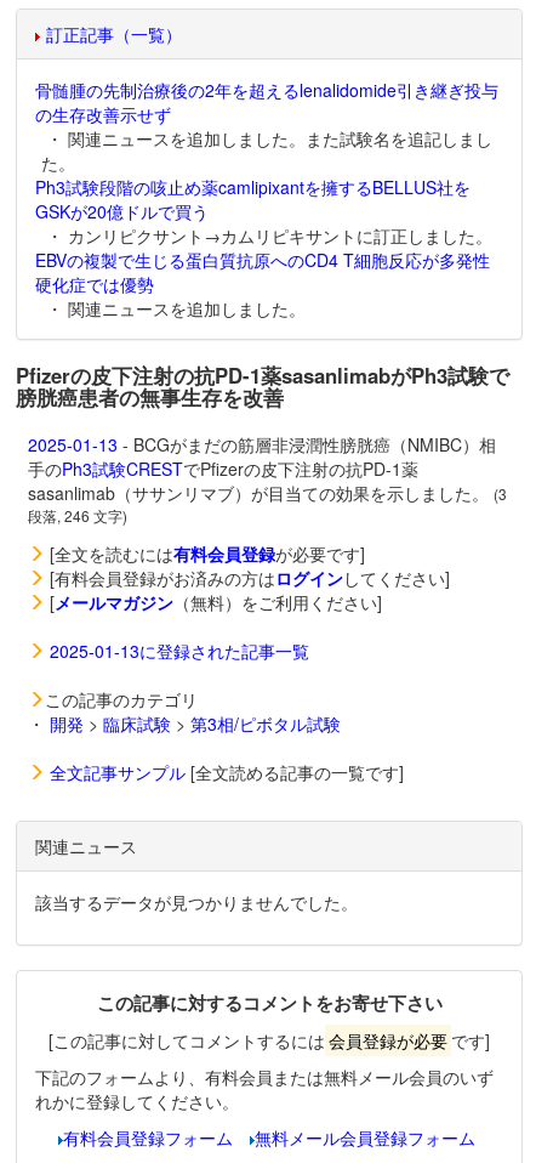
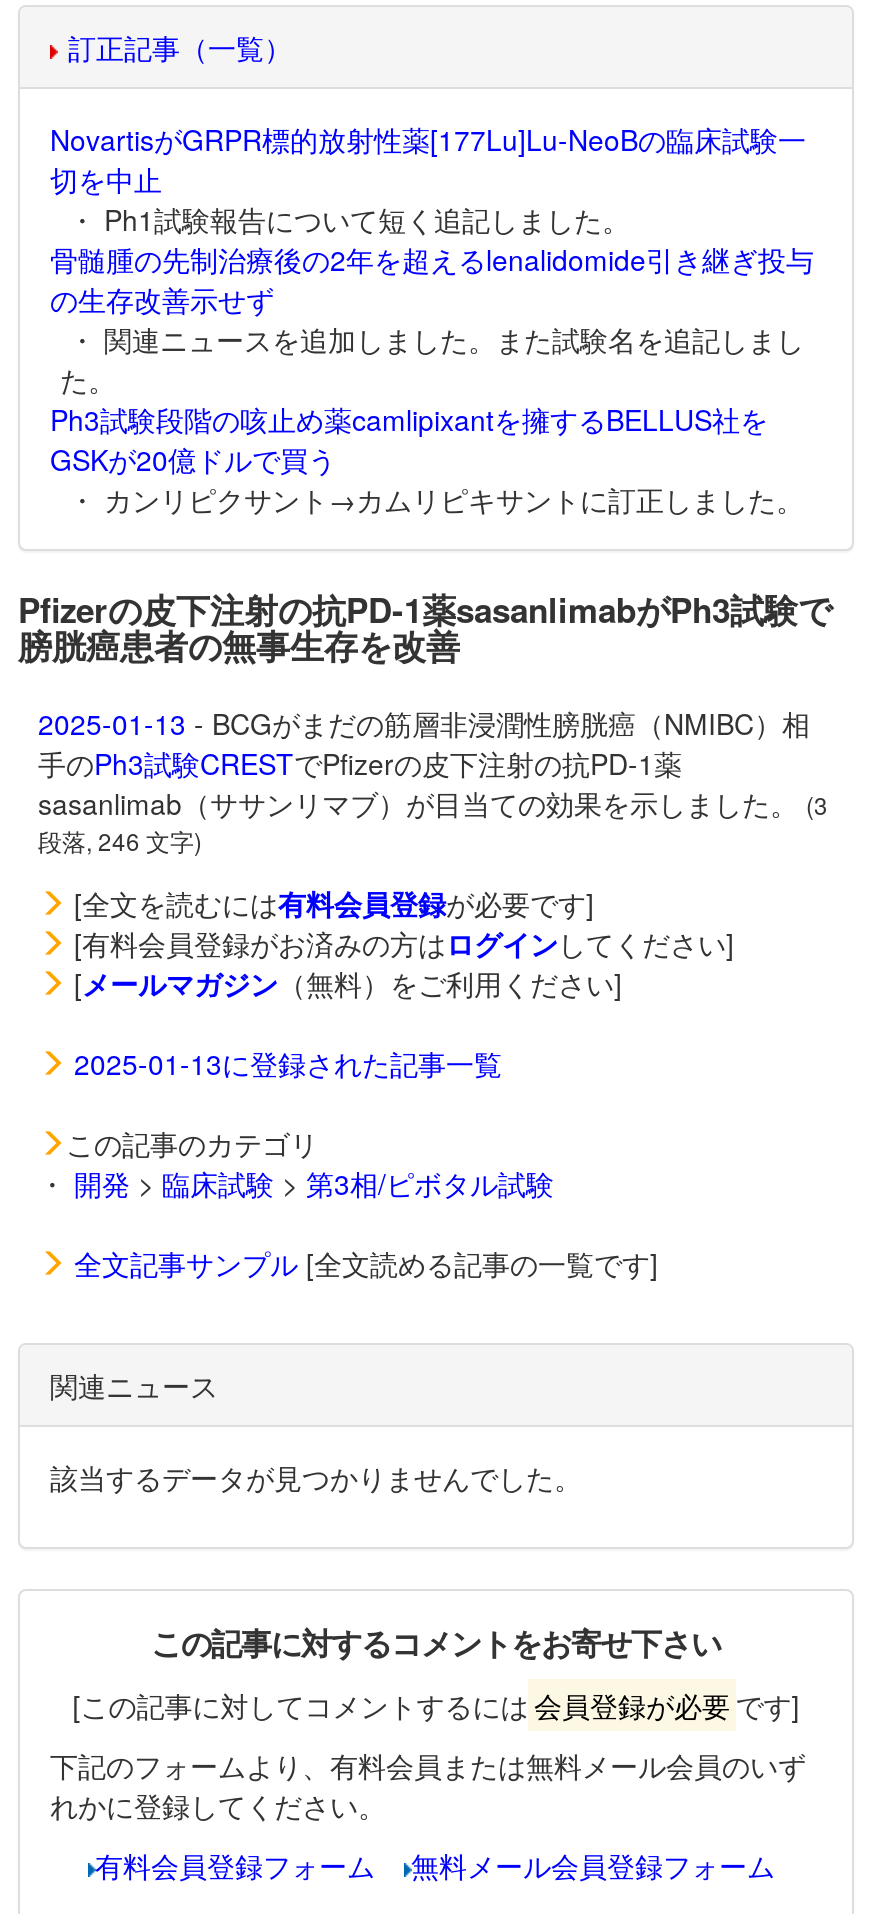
none -> [50,119,806,239] NovartisがGRPR標的放射性薬[177Lu]Lu-NeoBの臨床試験一 | 切を中止 | ・ Ph1試験報告について短く追記しました。
moved [35,78,498,223] -> [50,239,814,479]: 骨髄腫の先制治療後の2年を超えるlenalidomide引き継ぎ投与 | の生存改善示せず | ・ 関連ニュースを追加しました。また試験名を追記しまし | た。 | Ph3試験段階の咳止め薬camlipixantを擁するBELLUS社を | GSKが20億ドルで買う
[35,248,490,320] EBVの複製で生じる蛋白質抗原へのCD4 T細胞反応が多発性 | 硬化症では優勢 | ・ 関連ニュースを追加しました。 -> none

